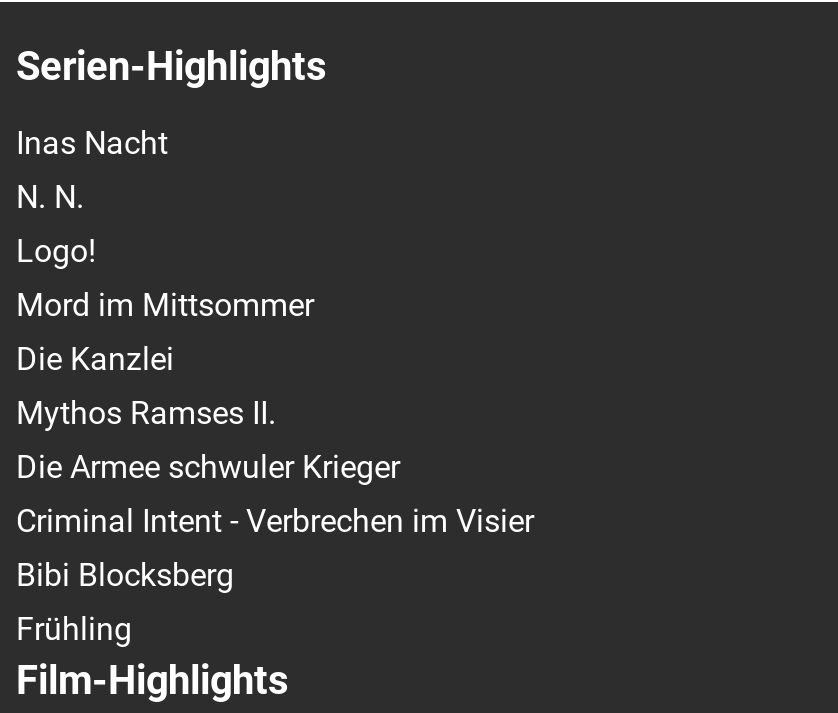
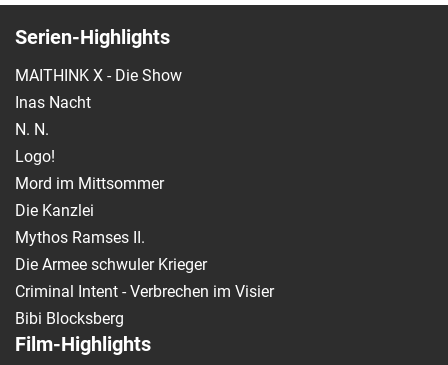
none -> [15,66,182,85] MAITHINK X - Die Show
moved [16,124,534,594] -> [15,93,274,328]: Inas Nacht | N. N. | Logo! | ... | Criminal Intent - Verbrechen im Visier | Bibi Blocksberg
[16,610,132,648] Frühling -> none

